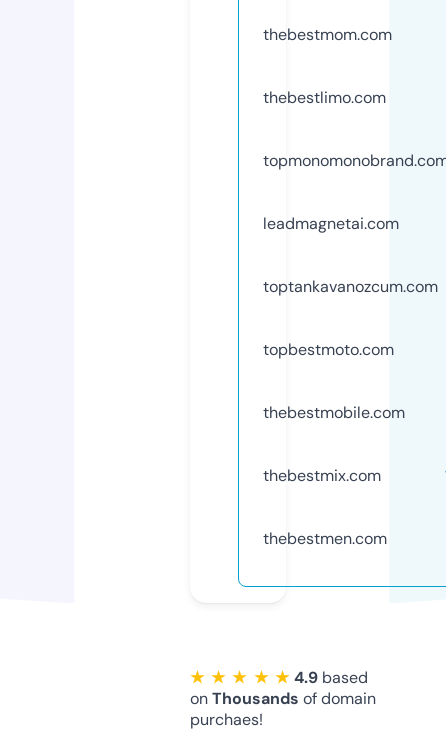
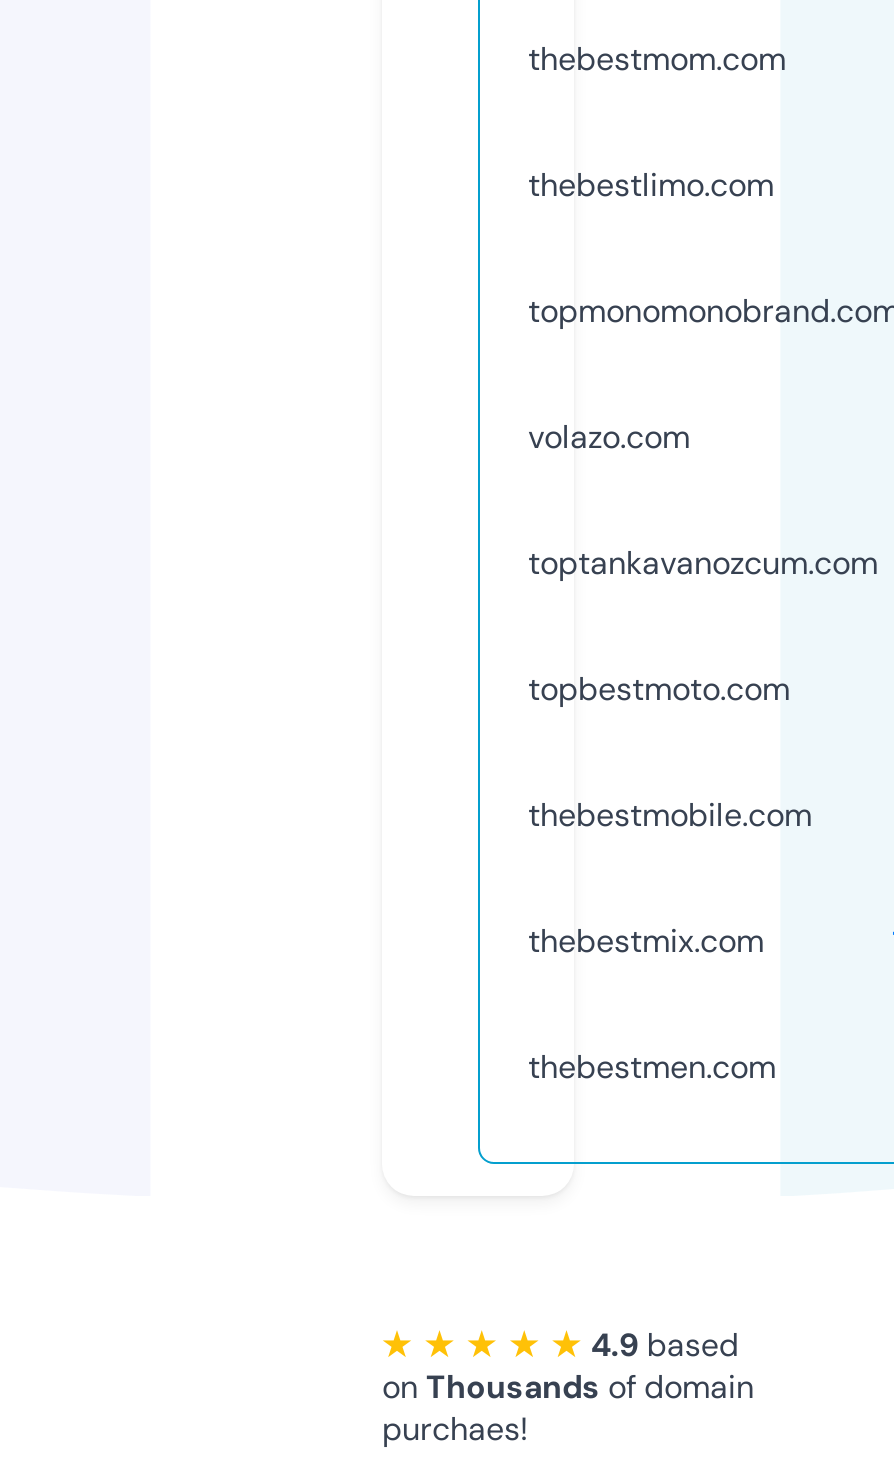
[263,213,399,234] leadmagnetai.com -> [528,416,690,458] volazo.com

